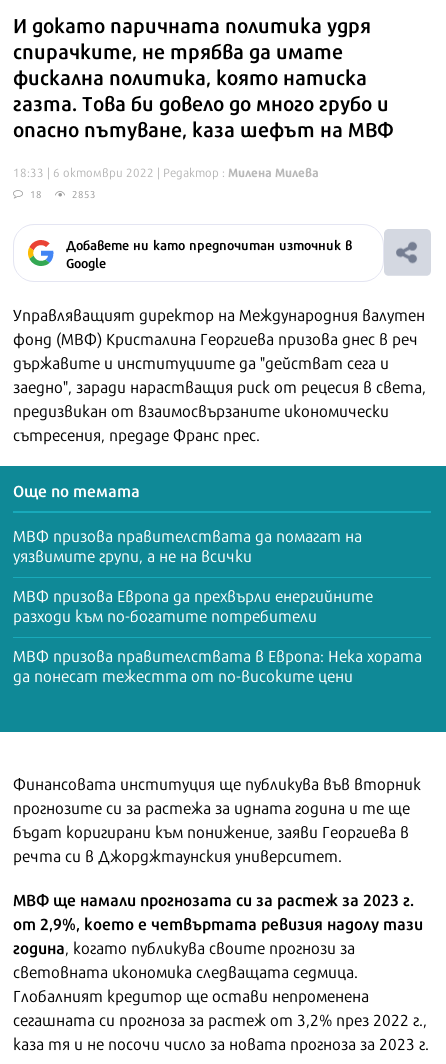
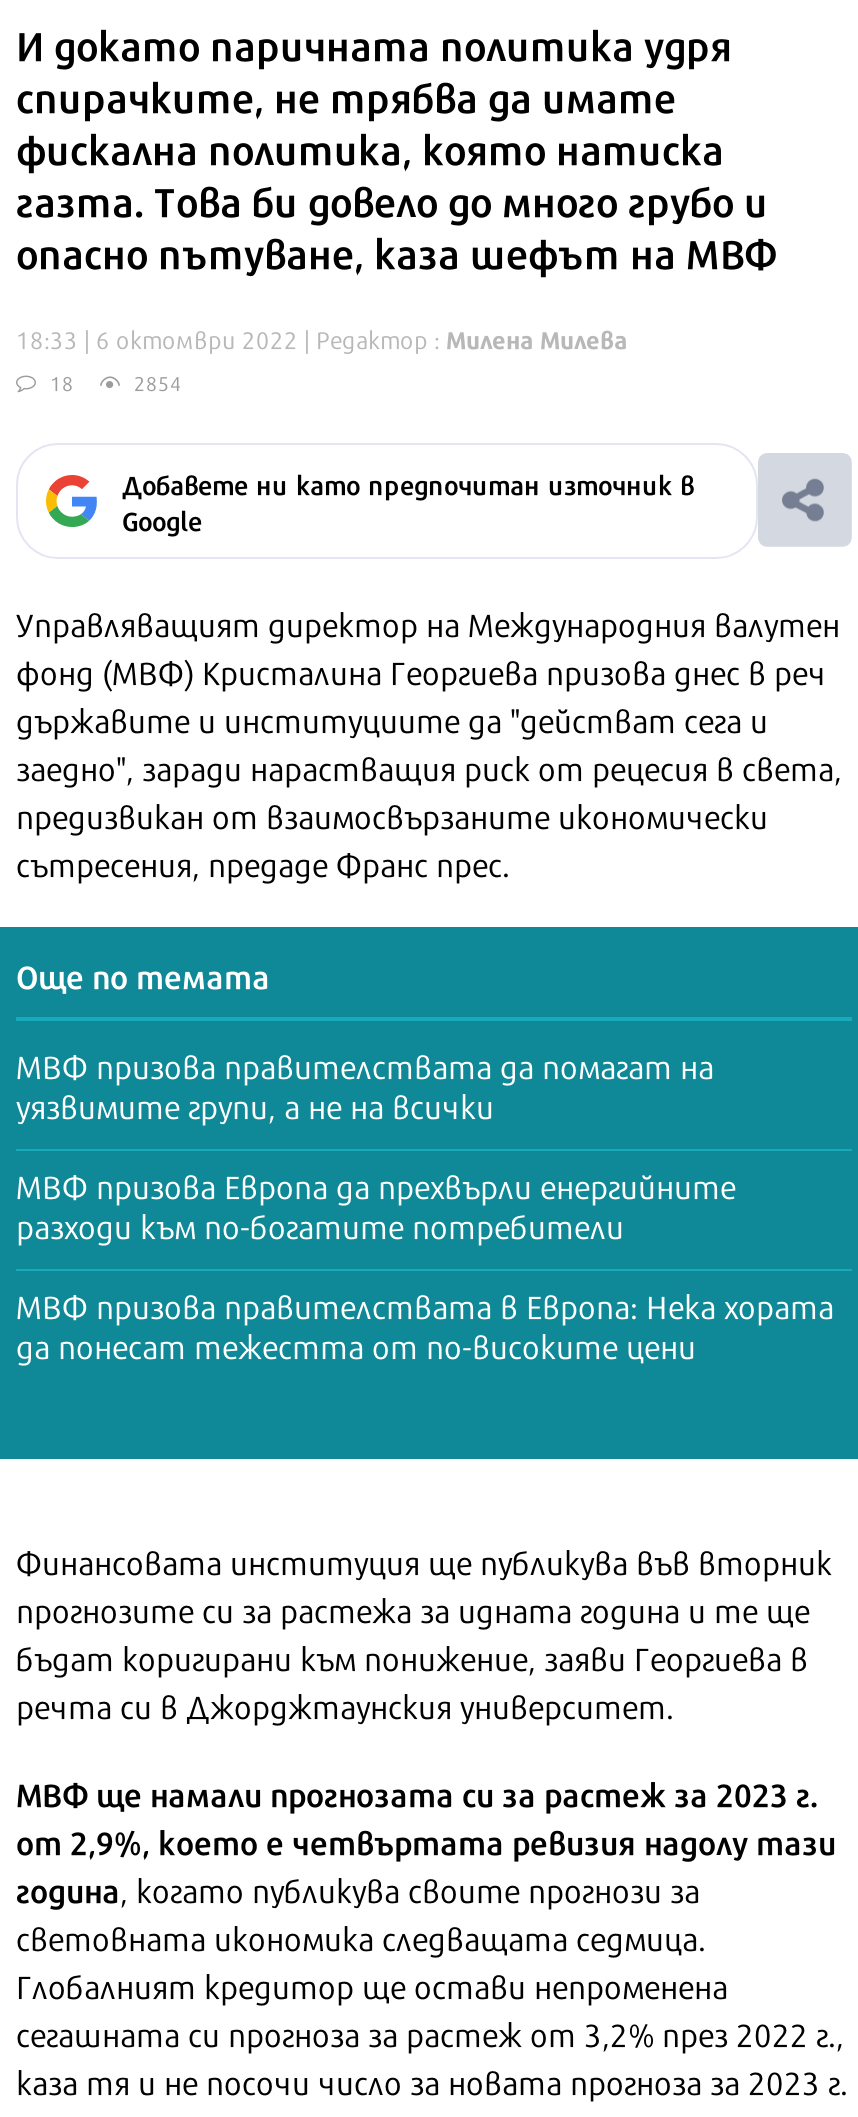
[27,186,96,201] 18 2853 -> [44,367,182,397] 18 2854

